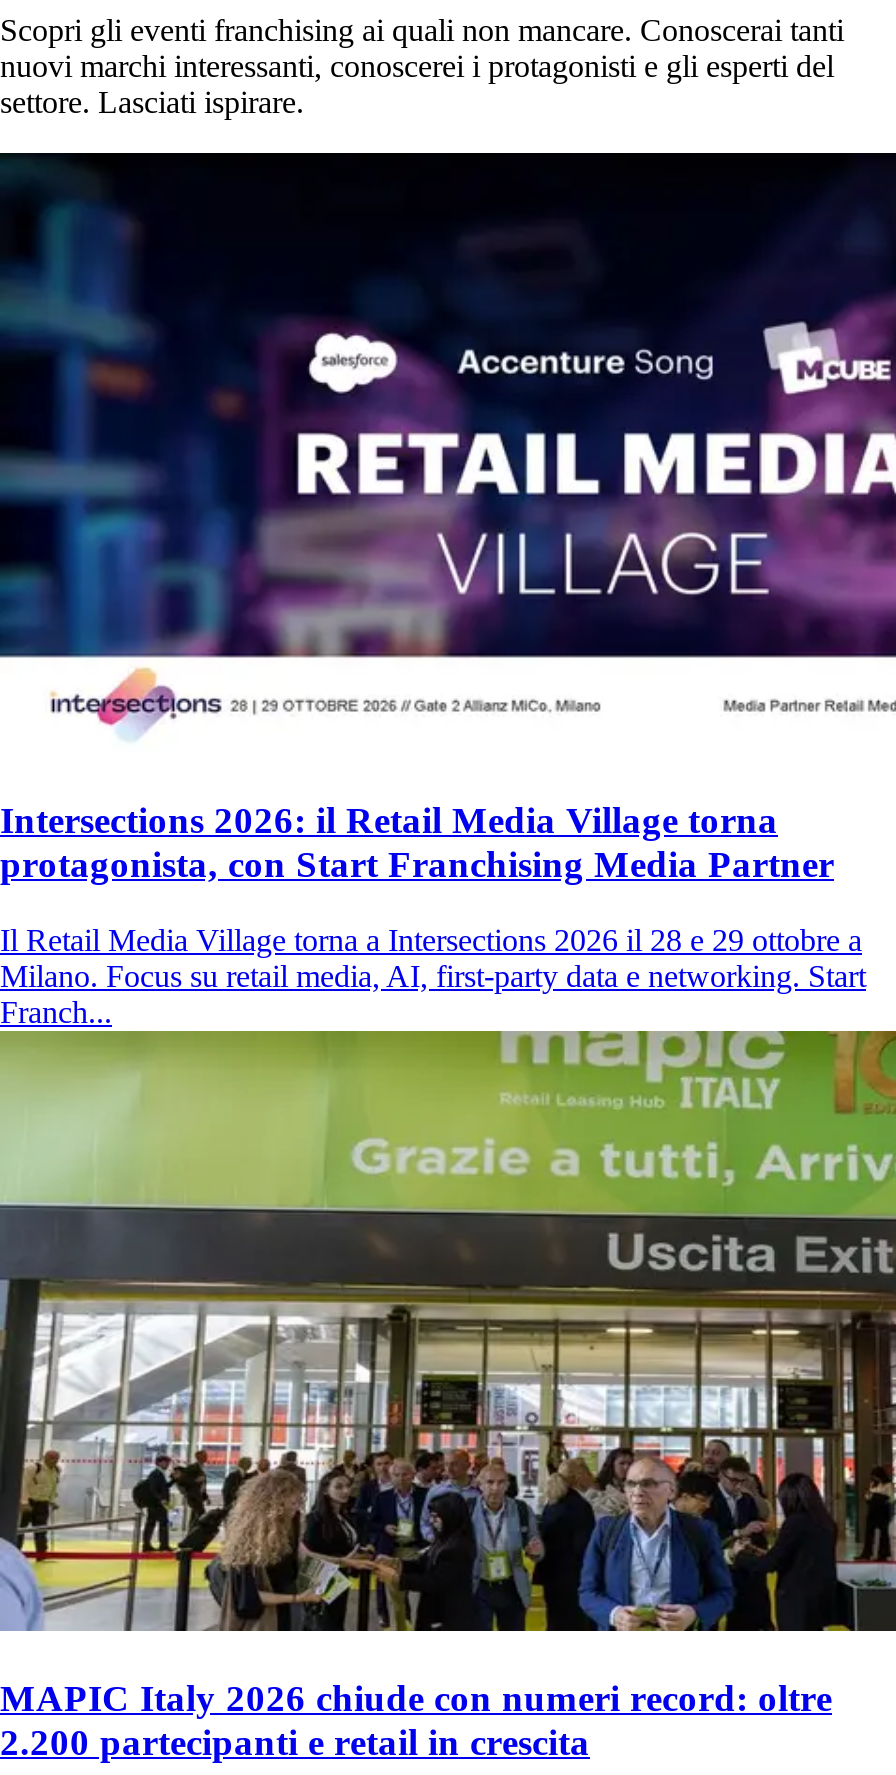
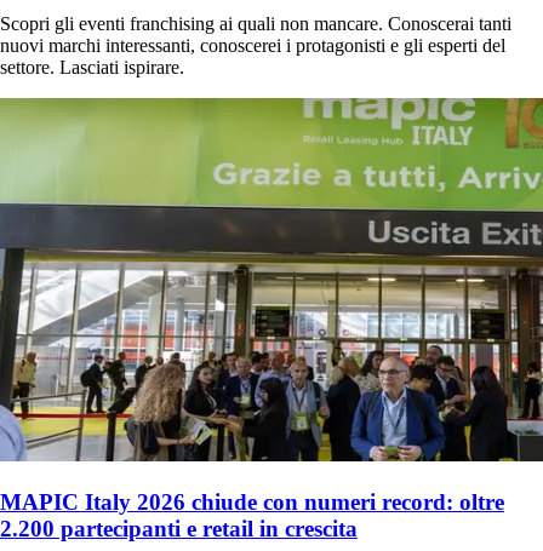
[0,151,890,1029] [image] | Intersections 2026: il Retail Media Village torna | protagonista, con Start Franchising Media Partner | Il Retail Media Village torna a Intersections 2026 il 28 e 29 ottobre a | Milano. Focus su retail media, AI, first-party data e networking. Start | Franch... -> none

